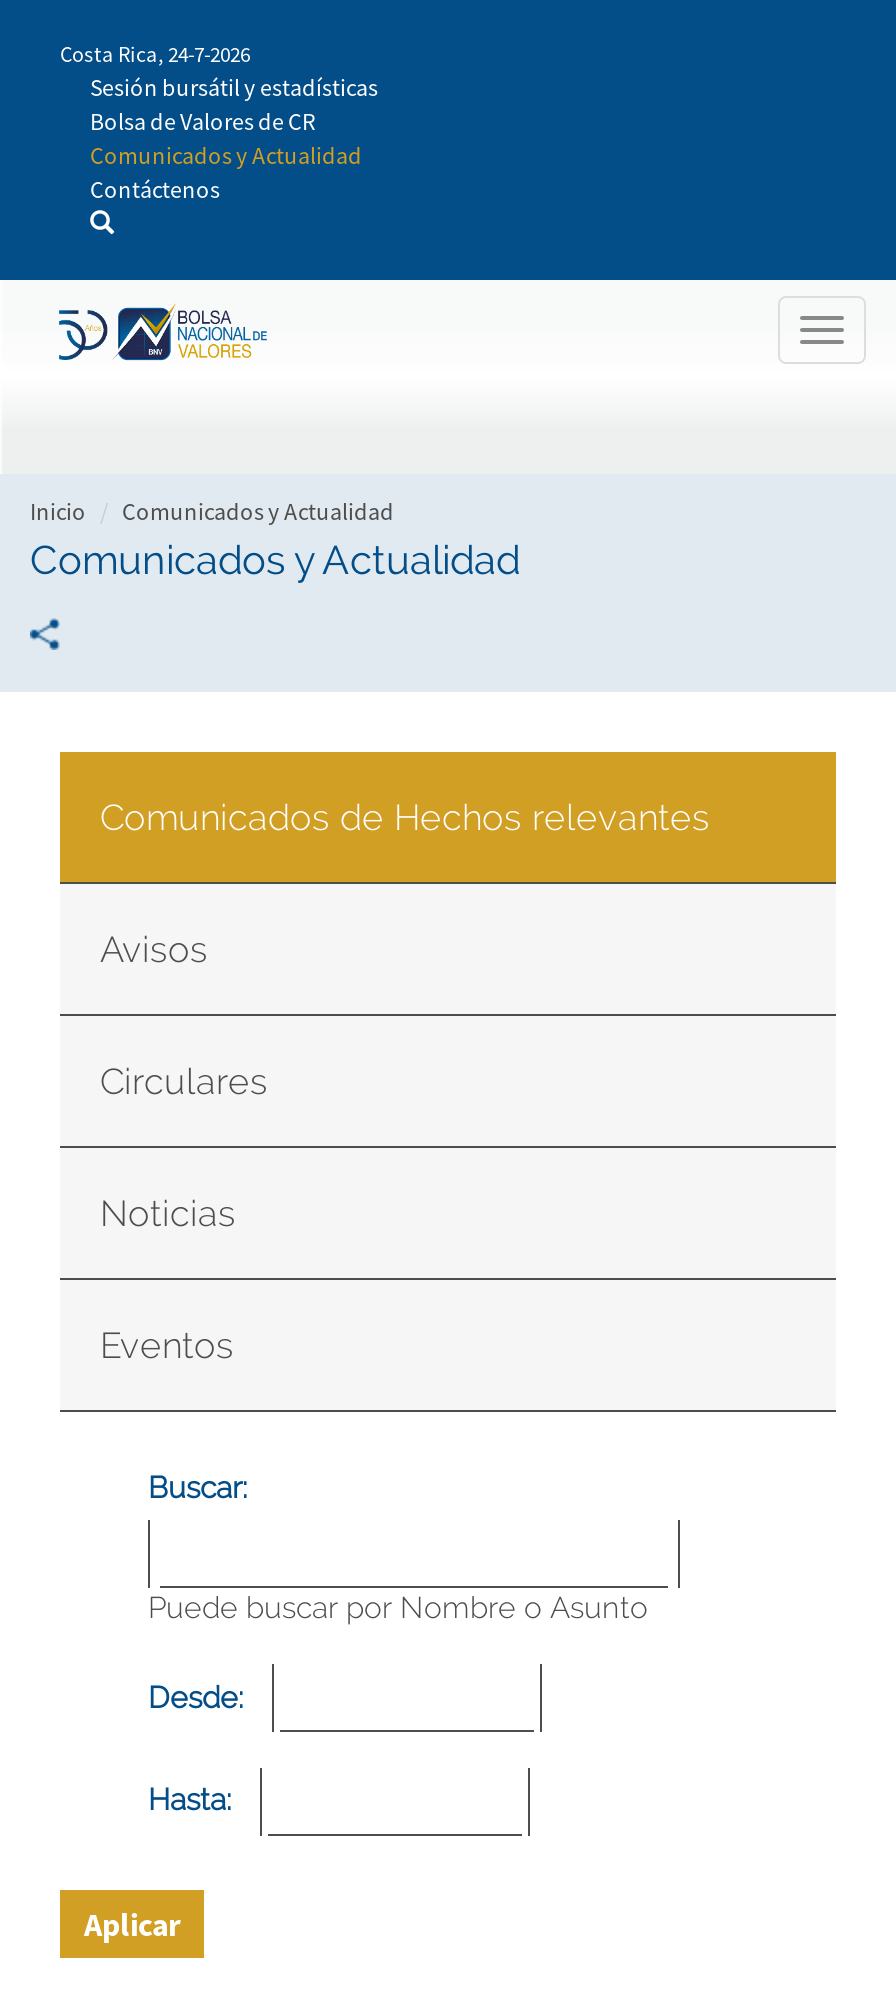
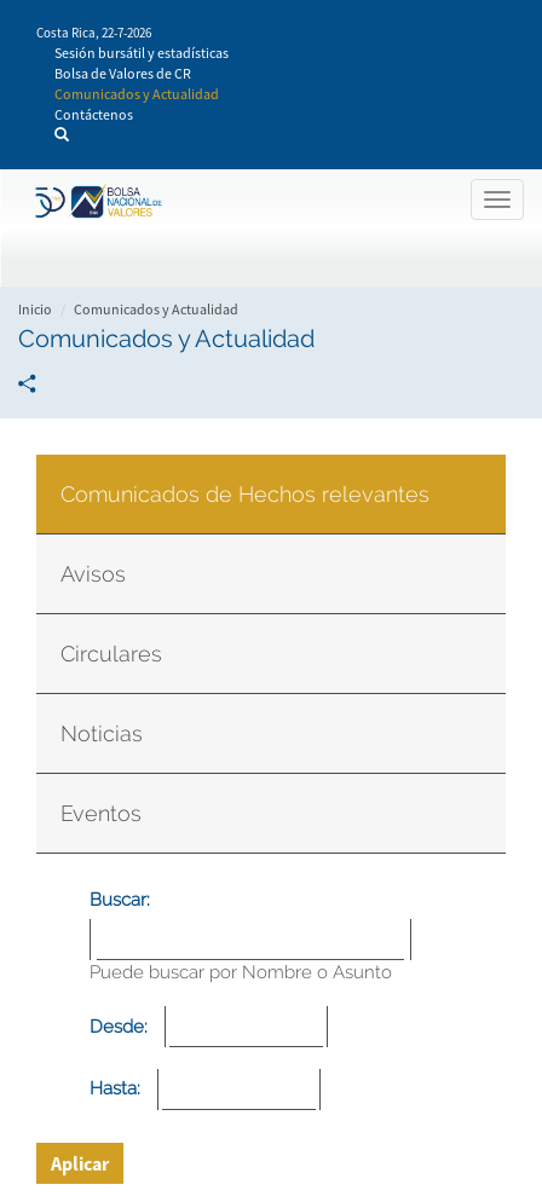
[60,40,250,68] Costa Rica, 24-7-2026 -> [36,24,151,41] Costa Rica, 22-7-2026

